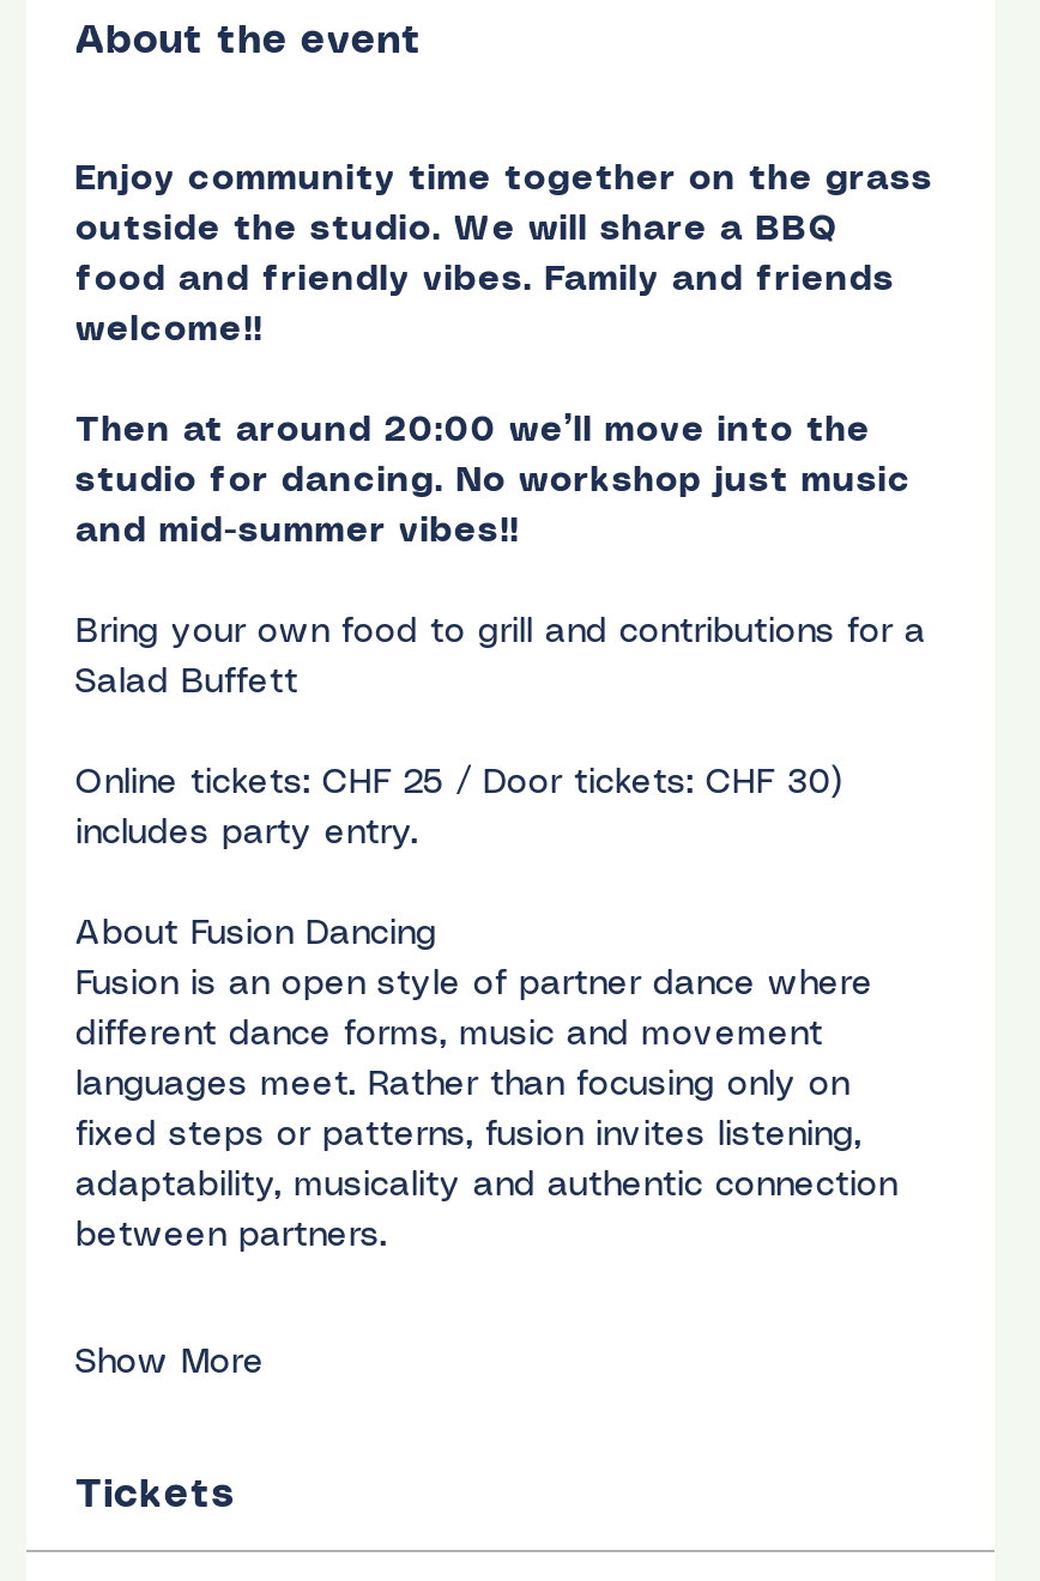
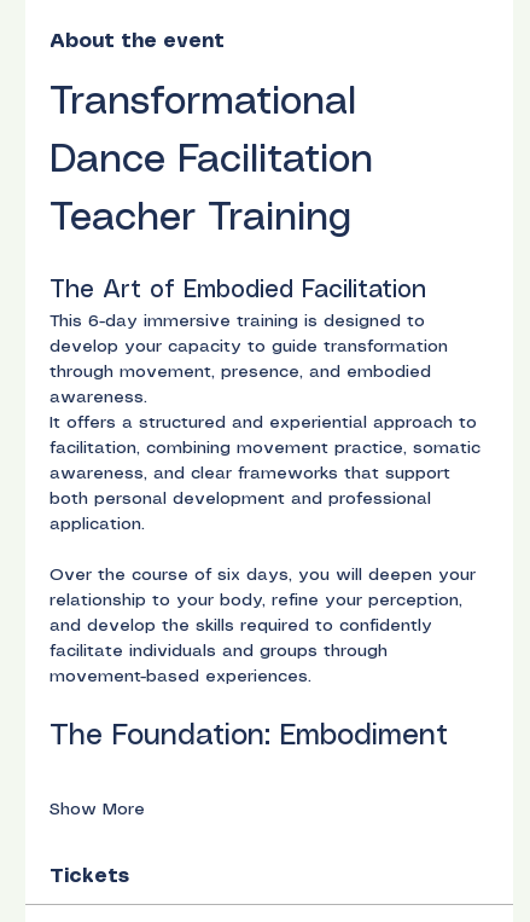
[75,163,945,1253] Enjoy community time together on the grass | outside the studio. We will share a BBQ | food and friendly vibes. Family and friends | welcome!! | Then at around 20:00 we’ll move into the | studio for dancing. No workshop just music | and mid-summer vibes!! | Bring your own food to grill and contributions for a | Salad Buffett | Online tickets: CHF 25 / Door tickets: CHF 30) | includes party entry. | About Fusion Dancing | Fusion is an open style of partner dance where | different dance forms, music and movement | languages meet. Rather than focusing only on | fixed steps or patterns, fusion invites listening, | adaptability, musicality and authentic connection | between partners. -> [50,85,487,750] Transformational | Dance Facilitation | Teacher Training | The Art of Embodied Facilitation | This 6-day immersive training is designed to | develop your capacity to guide transformation | through movement, presence, and embodied | awareness. | It offers a structured and experiential approach to | facilitation, combining movement practice, somatic | awareness, and clear frameworks that support | both personal development and professional | application. | Over the course of six days, you will deepen your | relationship to your body, refine your perception, | and develop the skills required to confidently | facilitate individuals and groups through | movement-based experiences. | The Foundation: Embodiment

